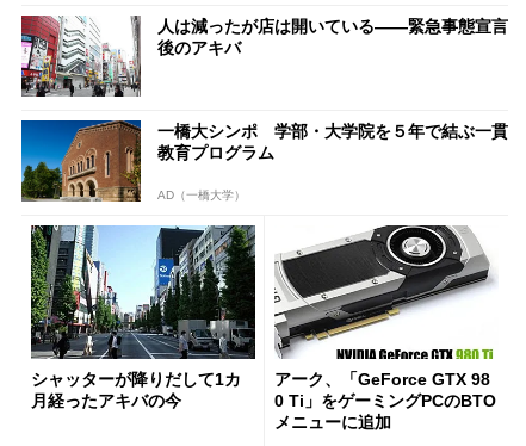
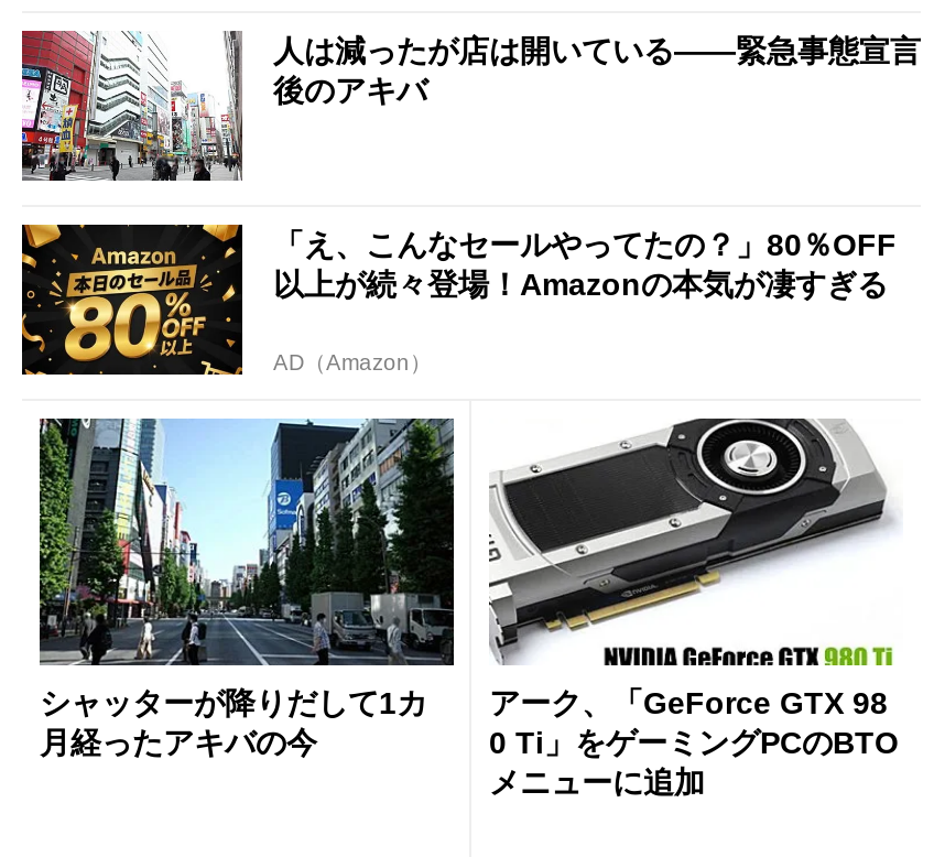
[20,119,508,203] [image] | 一橋大シンポ 学部・大学院を５年で結ぶ一貫 | 教育プログラム -> [20,223,897,377] [image] | 「え、こんなセールやってたの？」80％OFF | 以上が続々登場！Amazonの本気が凄すぎる
[157,188,246,201] AD（一橋大学） -> [273,349,432,373] AD（Amazon）

